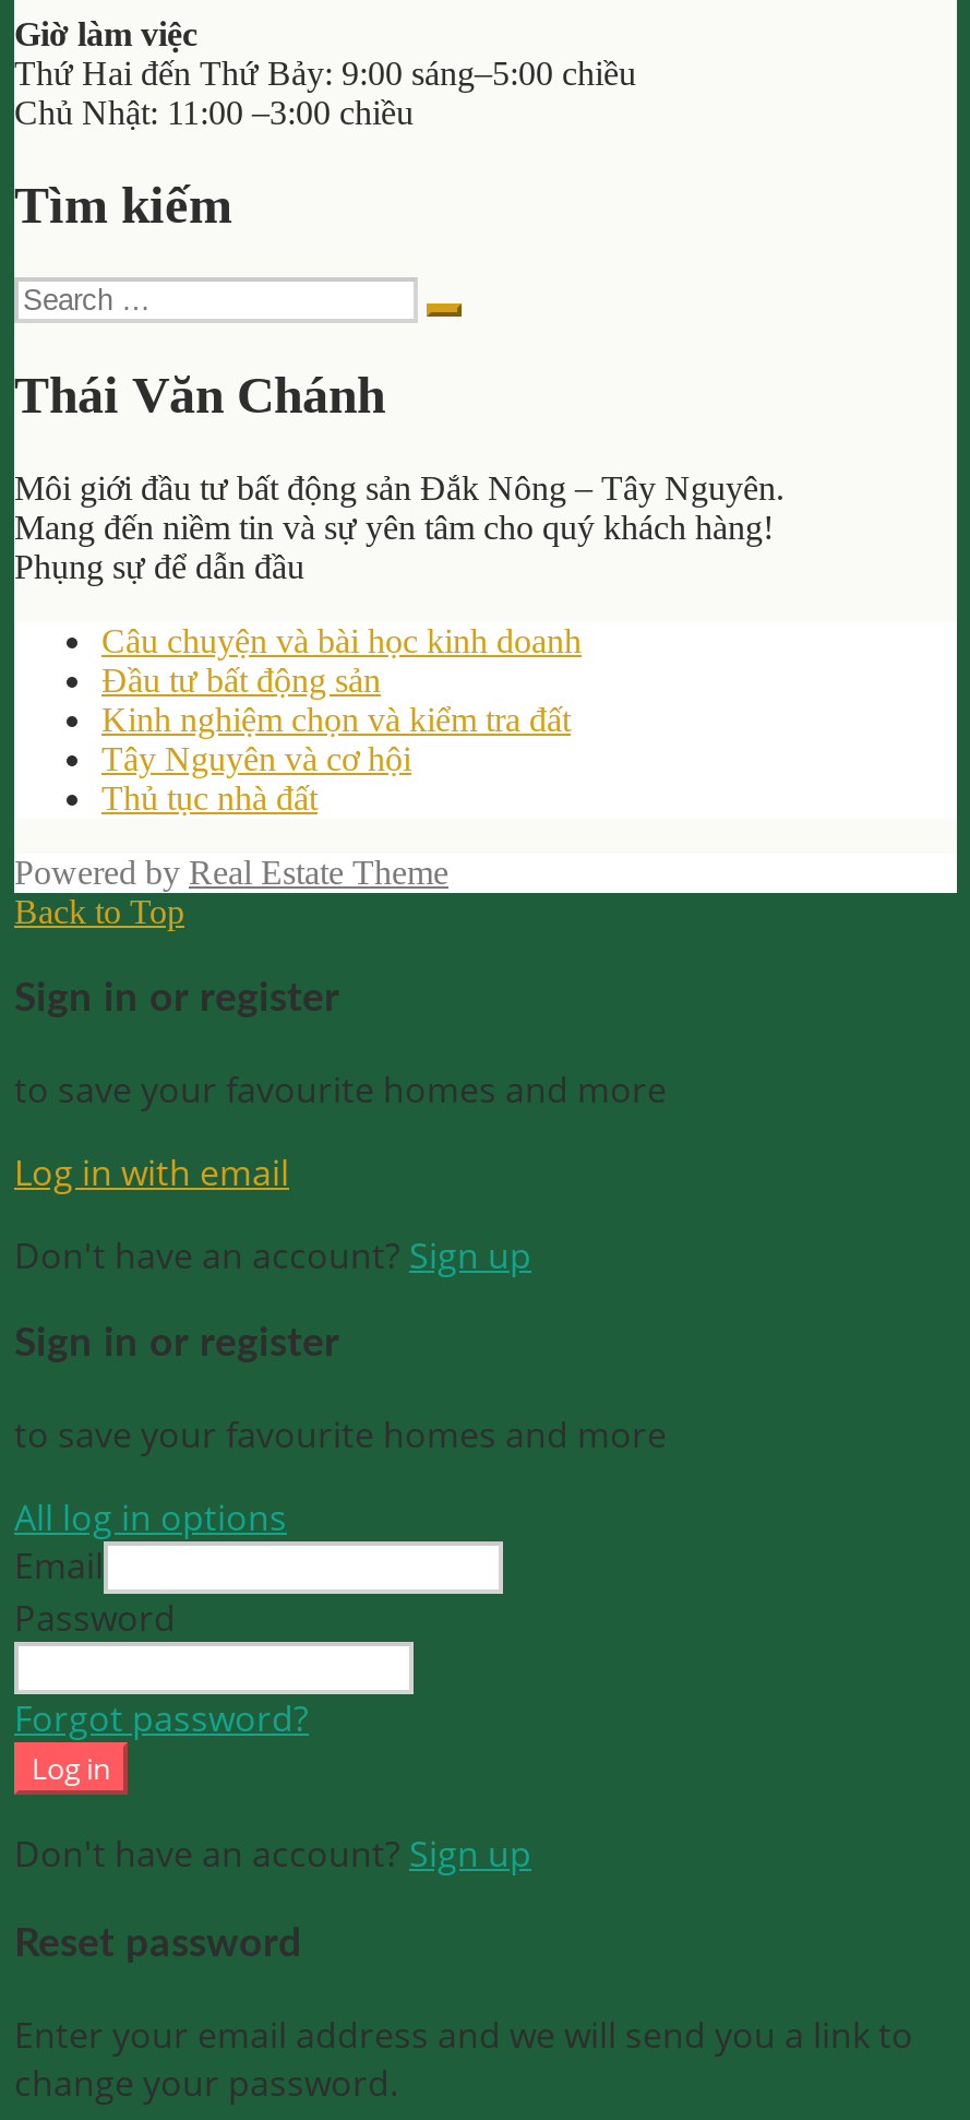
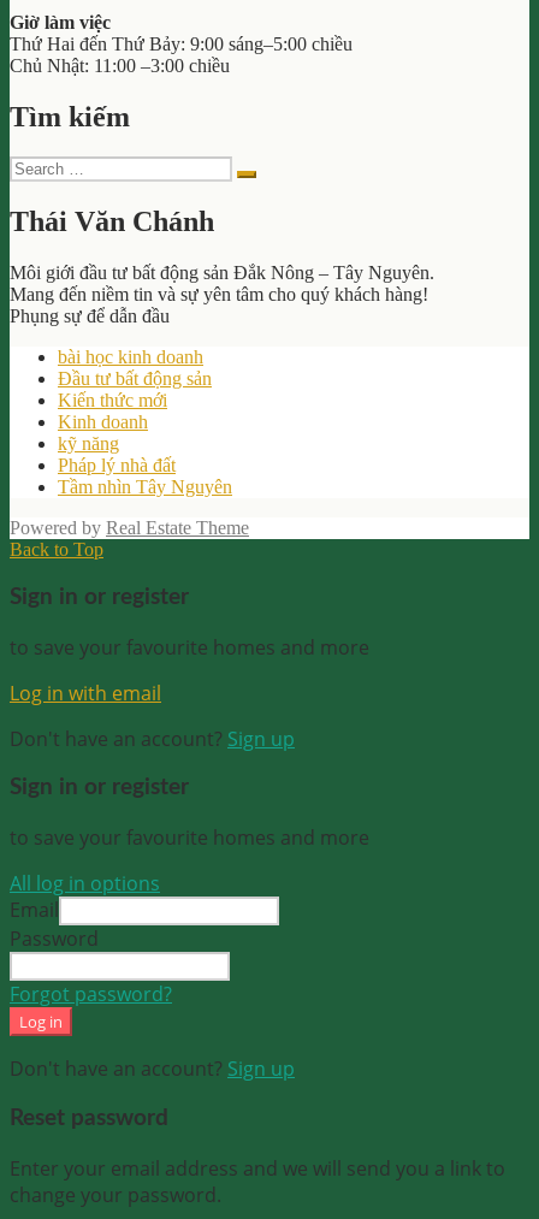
[101,623,582,660] Câu chuyện và bài học kinh doanh -> [58,347,203,367] bài học kinh doanh
[101,701,571,817] Kinh nghiệm chọn và kiểm tra đất | Tây Nguyên và cơ hội | Thủ tục nhà đất -> [58,390,232,497] Kiến thức mới | Kinh doanh | kỹ năng | Pháp lý nhà đất | Tầm nhìn Tây Nguyên

